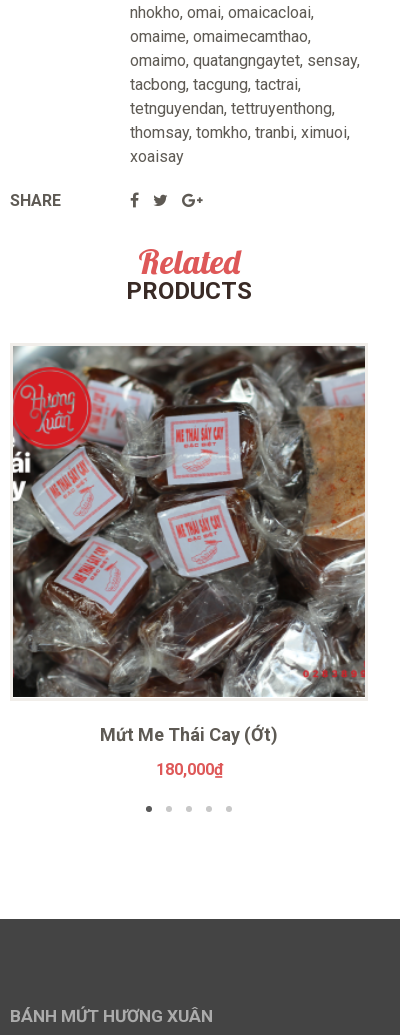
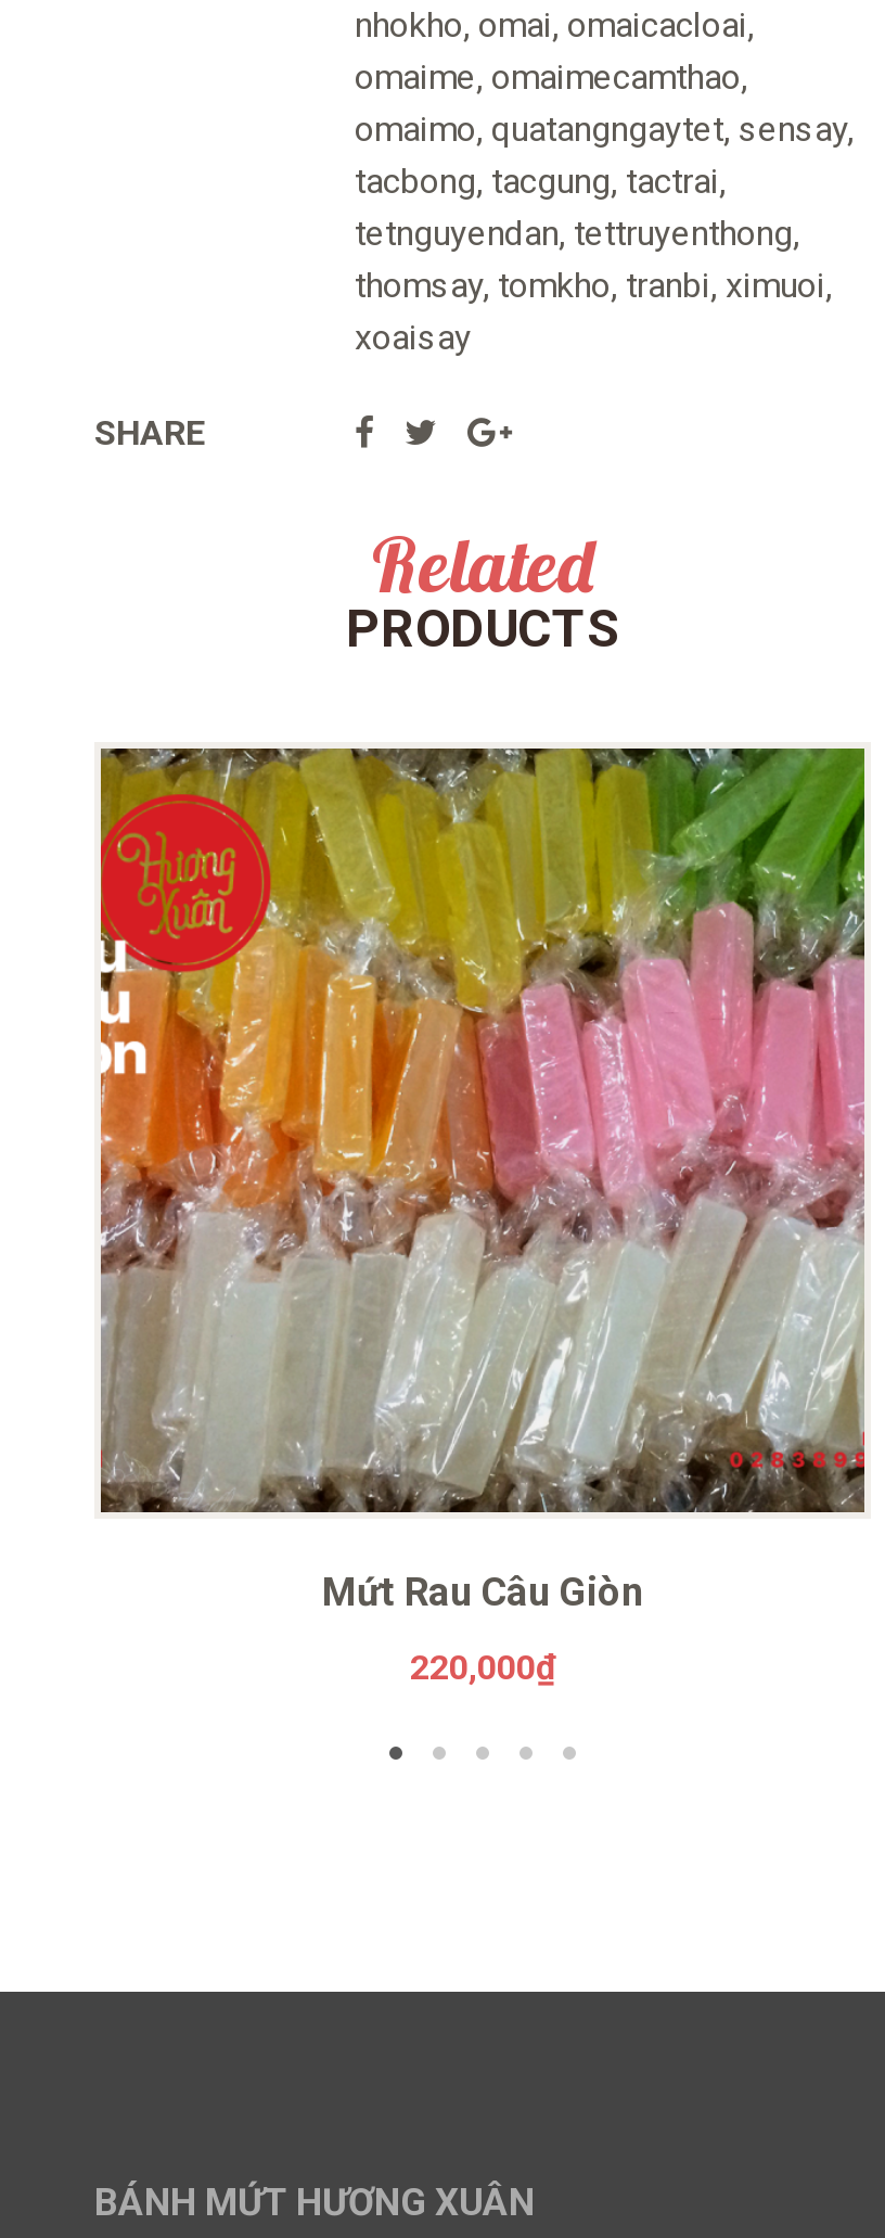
[12,345,366,744] [image] | Mứt Me Thái Cay (Ớt) -> [99,746,867,1615] [image] | Mứt Rau Câu Giòn
[155,759,222,778] 180,000₫ -> [410,1648,555,1689] 220,000₫

